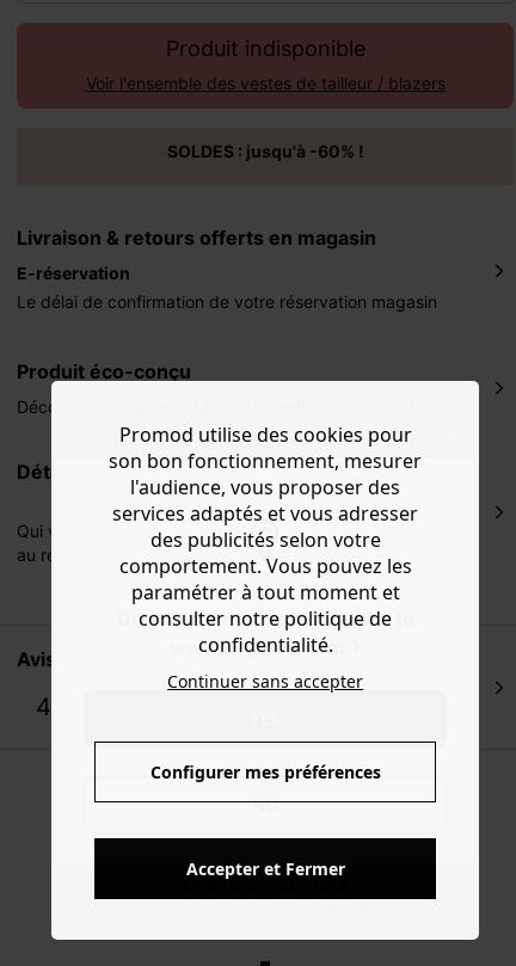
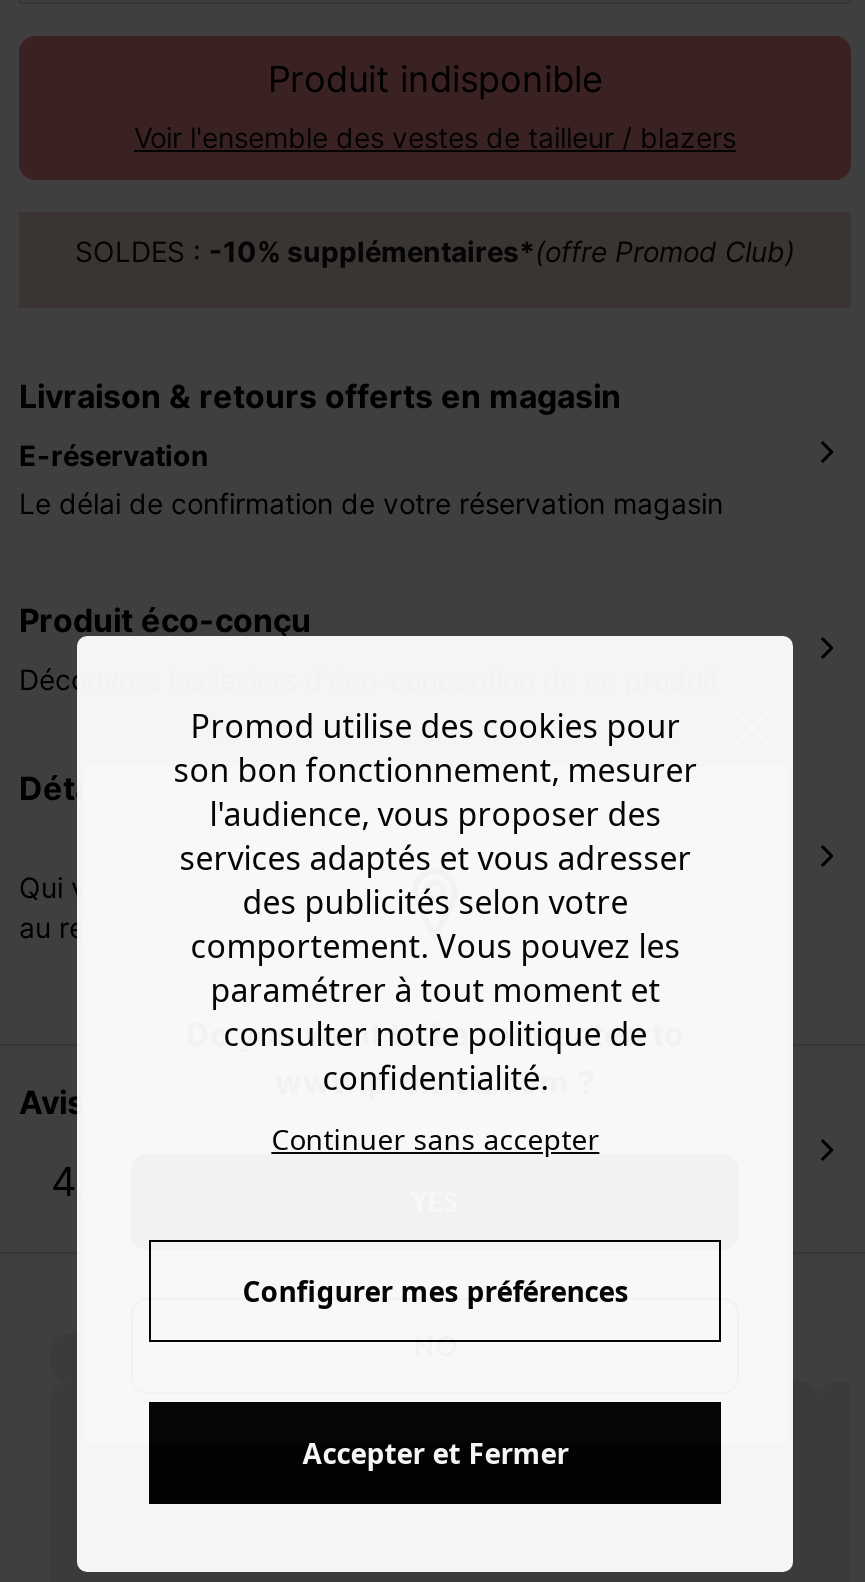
[177,141,364,161] SOLDES : jusqu'à -60% ! -> [93,234,795,268] SOLDES : -10% supplémentaires* (offre Promod Club)

